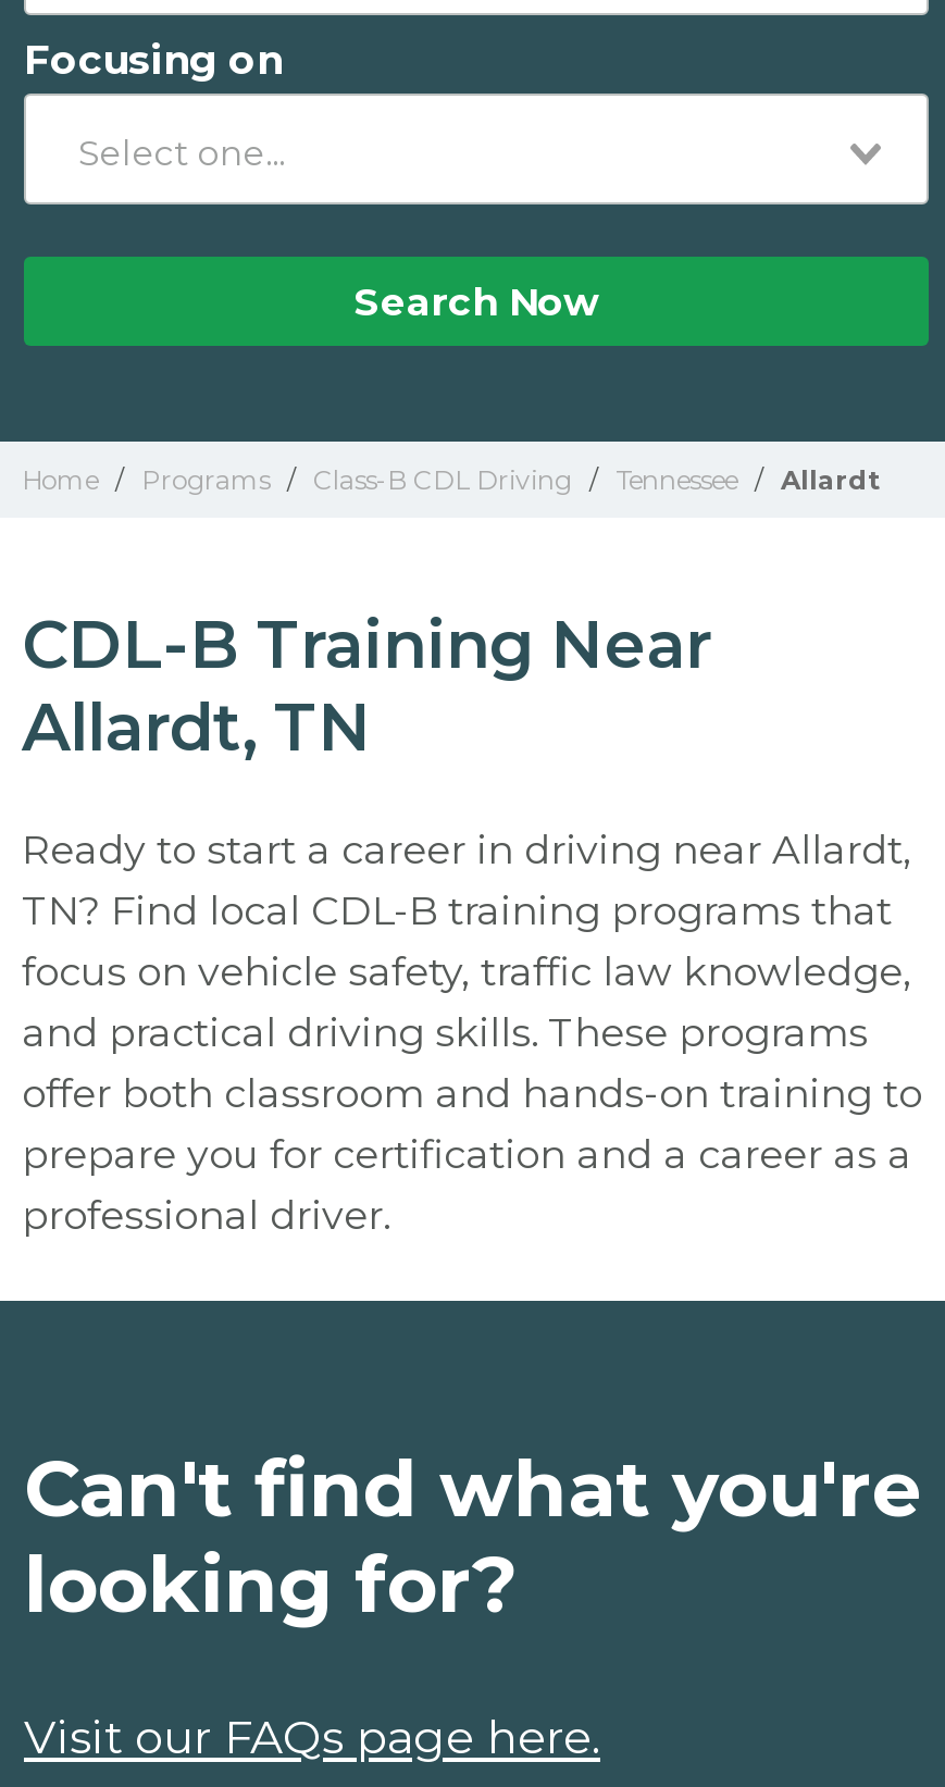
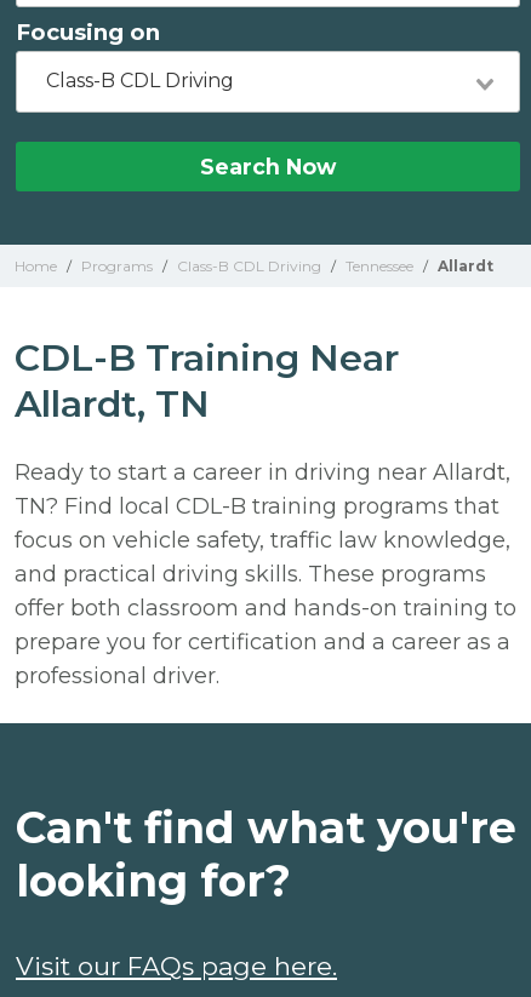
none -> [46,69,234,92] Class-B CDL Driving

